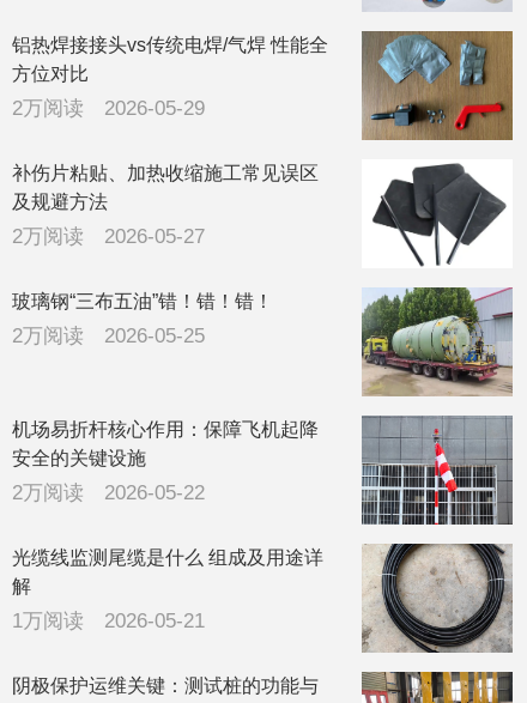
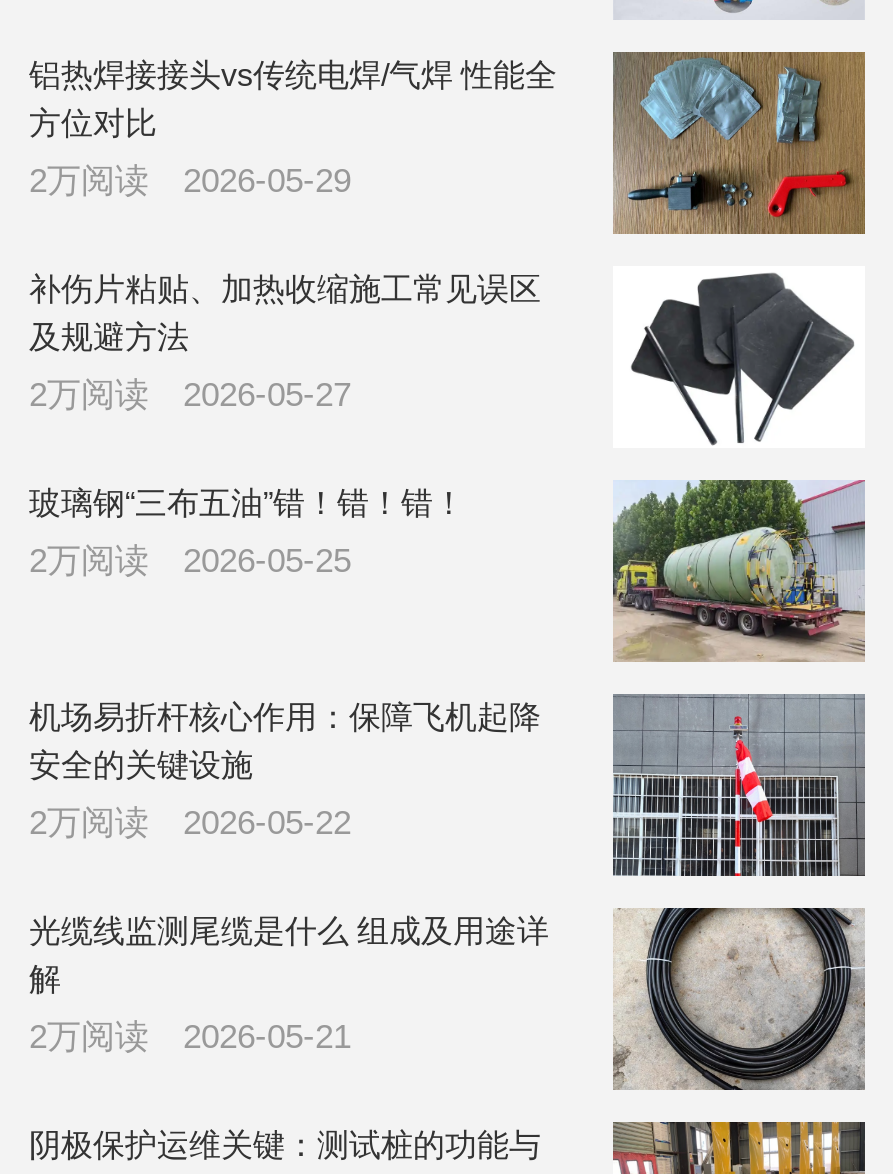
[12,609,205,632] 1万阅读 2026-05-21 -> [29,1018,351,1056] 2万阅读 2026-05-21

